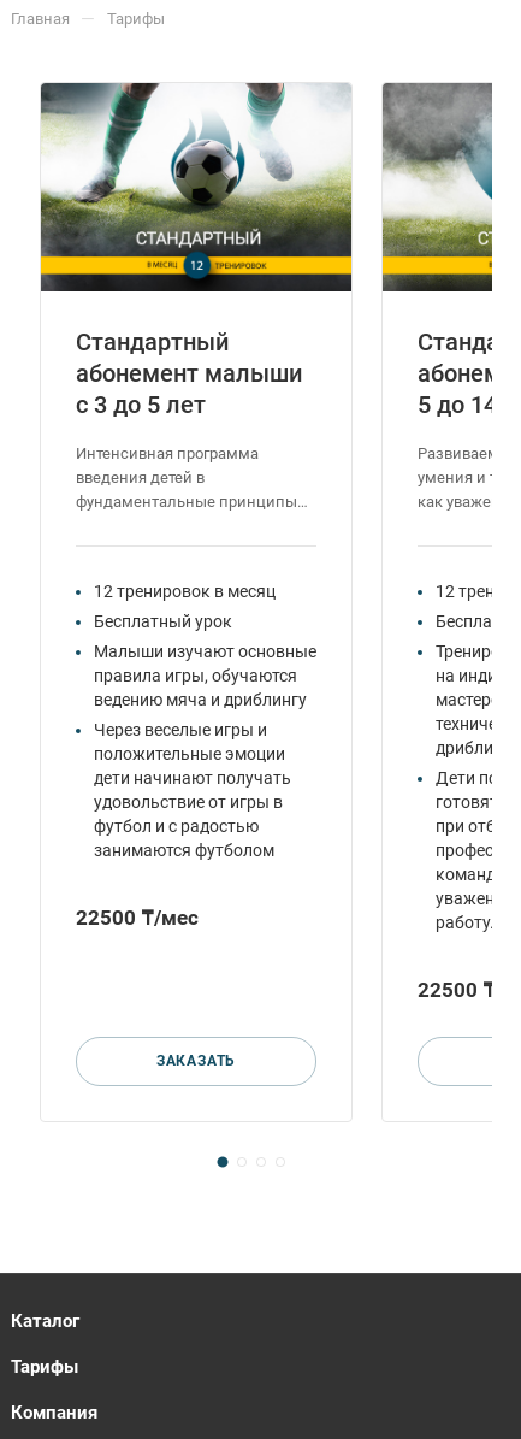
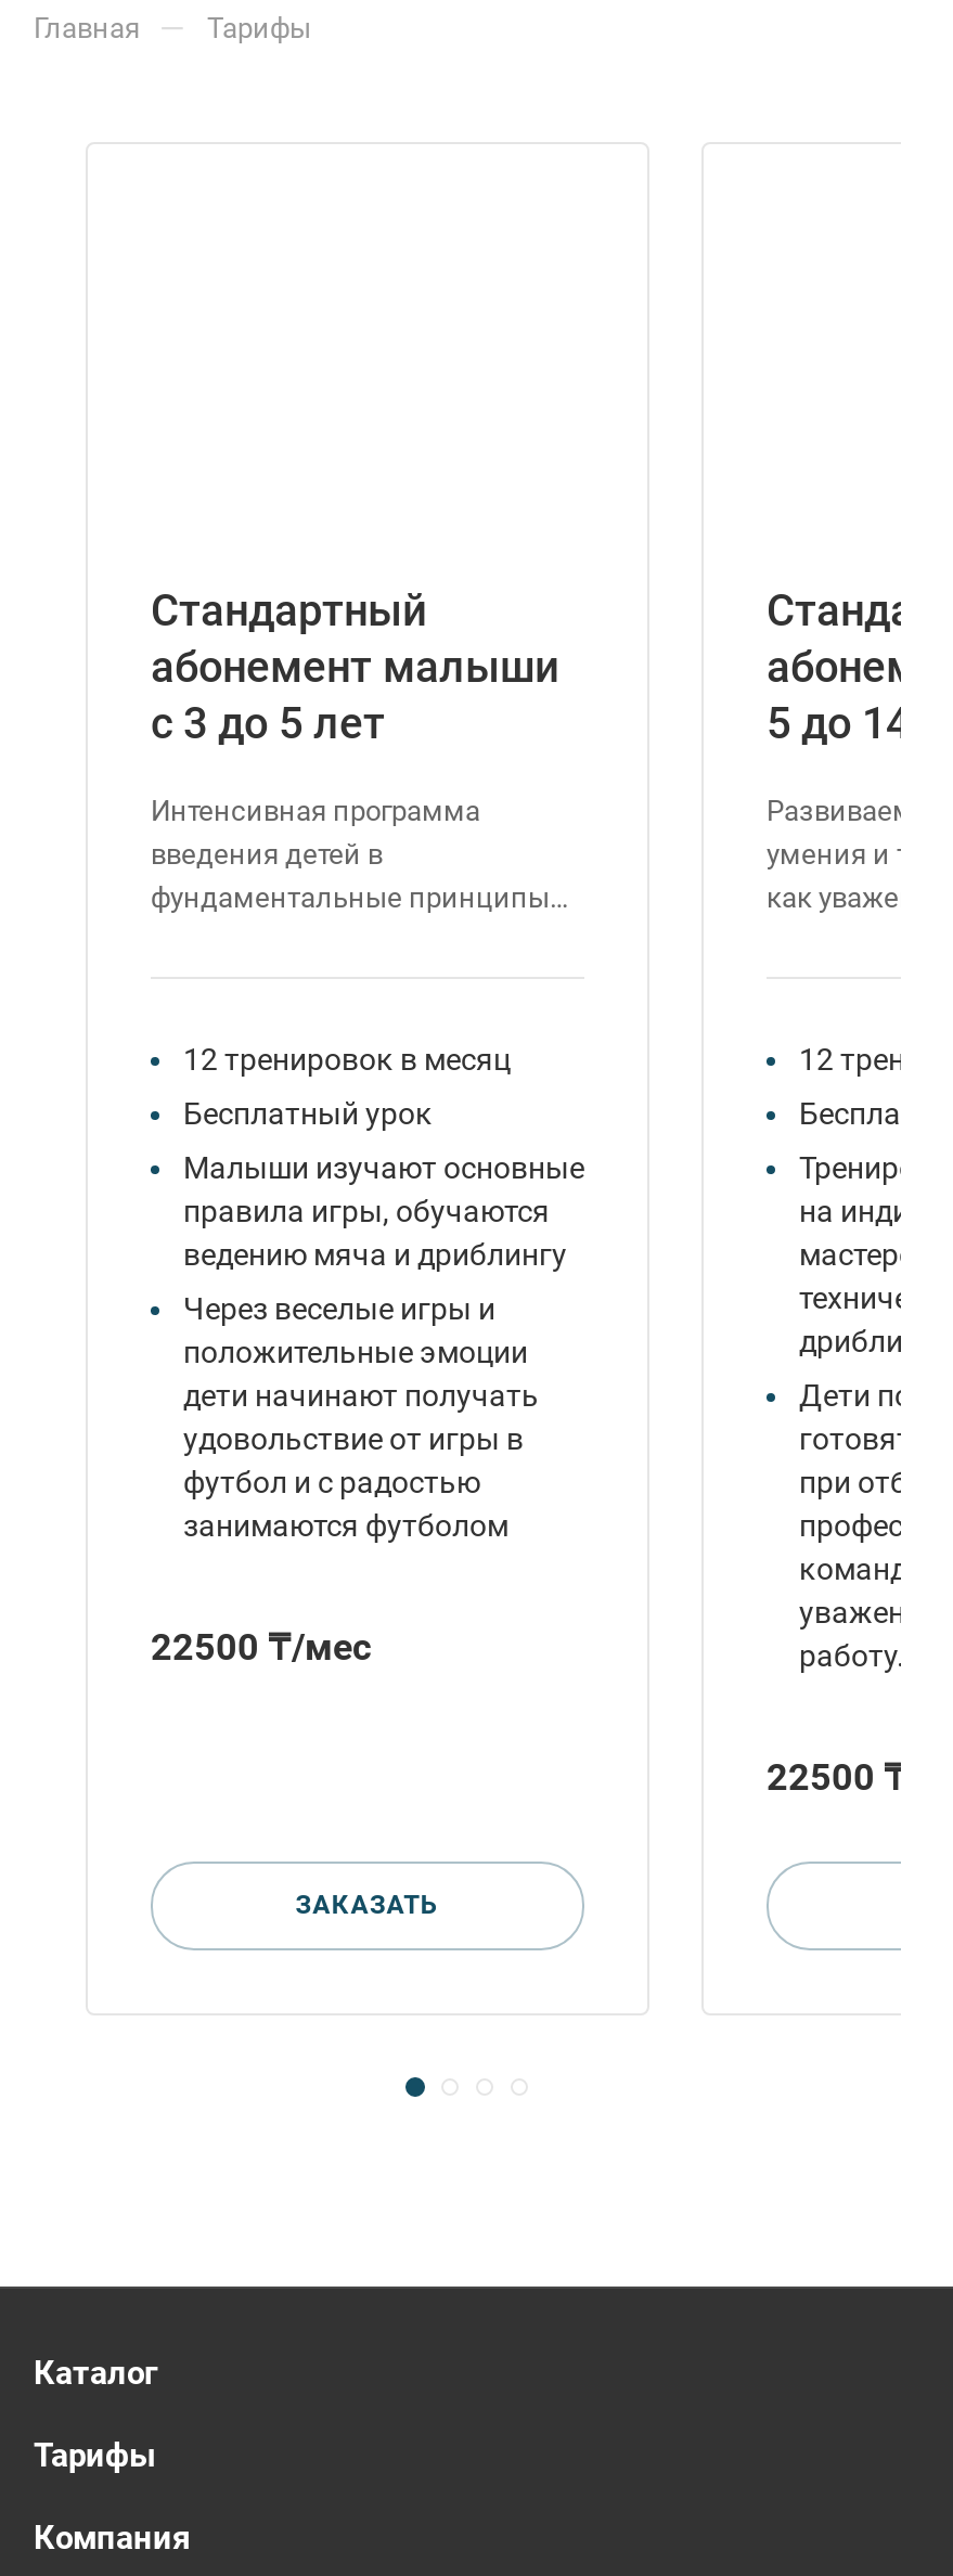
[40,82,353,293] [image] -> none
[381,82,493,293] [image] -> none

